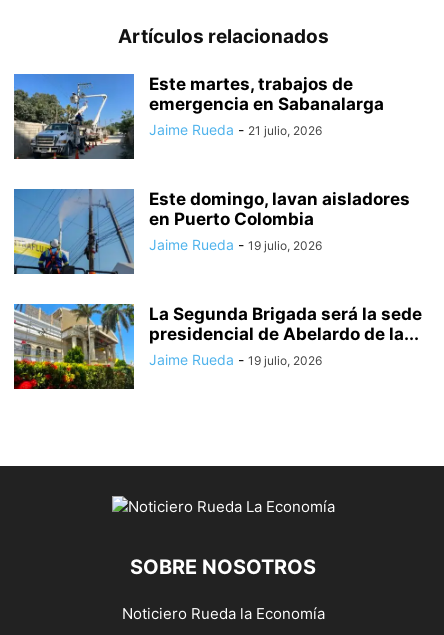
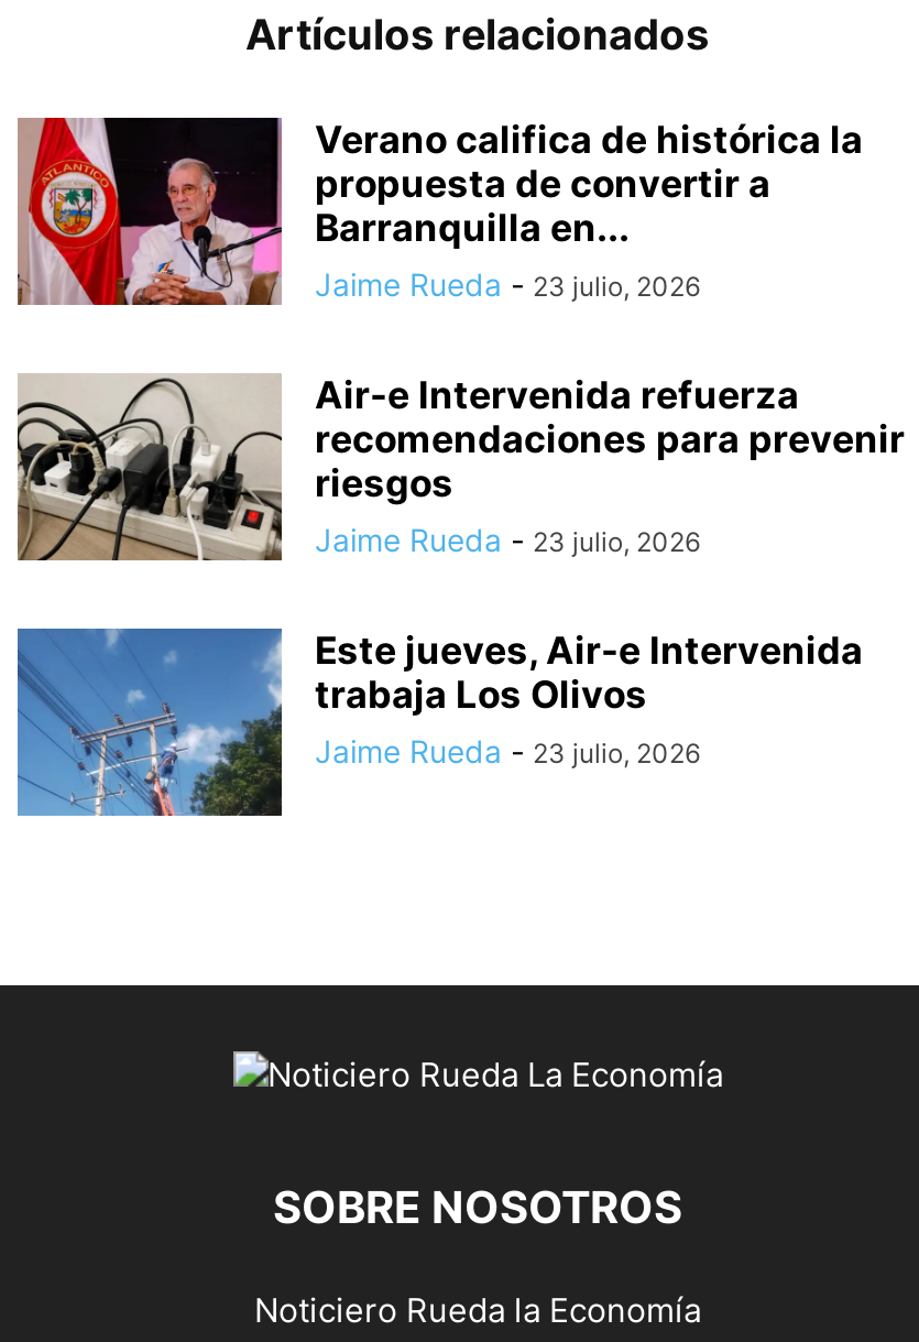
[13,73,384,160] [image] | Este martes, trabajos de | emergencia en Sabanalarga | Jaime Rueda - 21 julio, 2026 -> [15,116,863,307] [image] | Verano califica de histórica la | propuesta de convertir a | Barranquilla en... | Jaime Rueda - 23 julio, 2026
[13,188,410,275] [image] | Este domingo, lavan aisladores | en Puerto Colombia | Jaime Rueda - 19 julio, 2026 -> [15,373,905,563] [image] | Air-e Intervenida refuerza | recomendaciones para prevenir | riesgos | Jaime Rueda - 23 julio, 2026
[13,303,422,390] [image] | La Segunda Brigada será la sede | presidencial de Abelardo de la... | Jaime Rueda - 19 julio, 2026 -> [15,629,863,818] [image] | Este jueves, Air-e Intervenida | trabaja Los Olivos | Jaime Rueda - 23 julio, 2026

